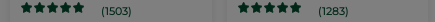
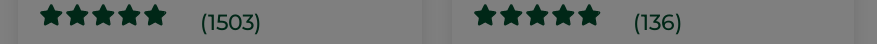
[317,4,348,18] (1283) -> [633,8,683,36] (136)

